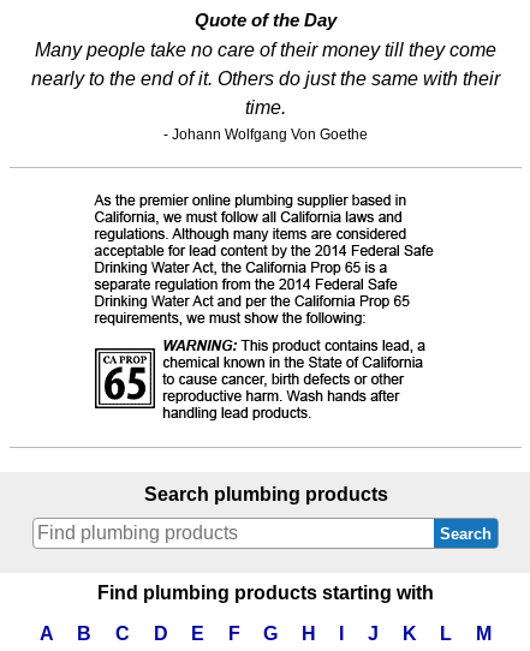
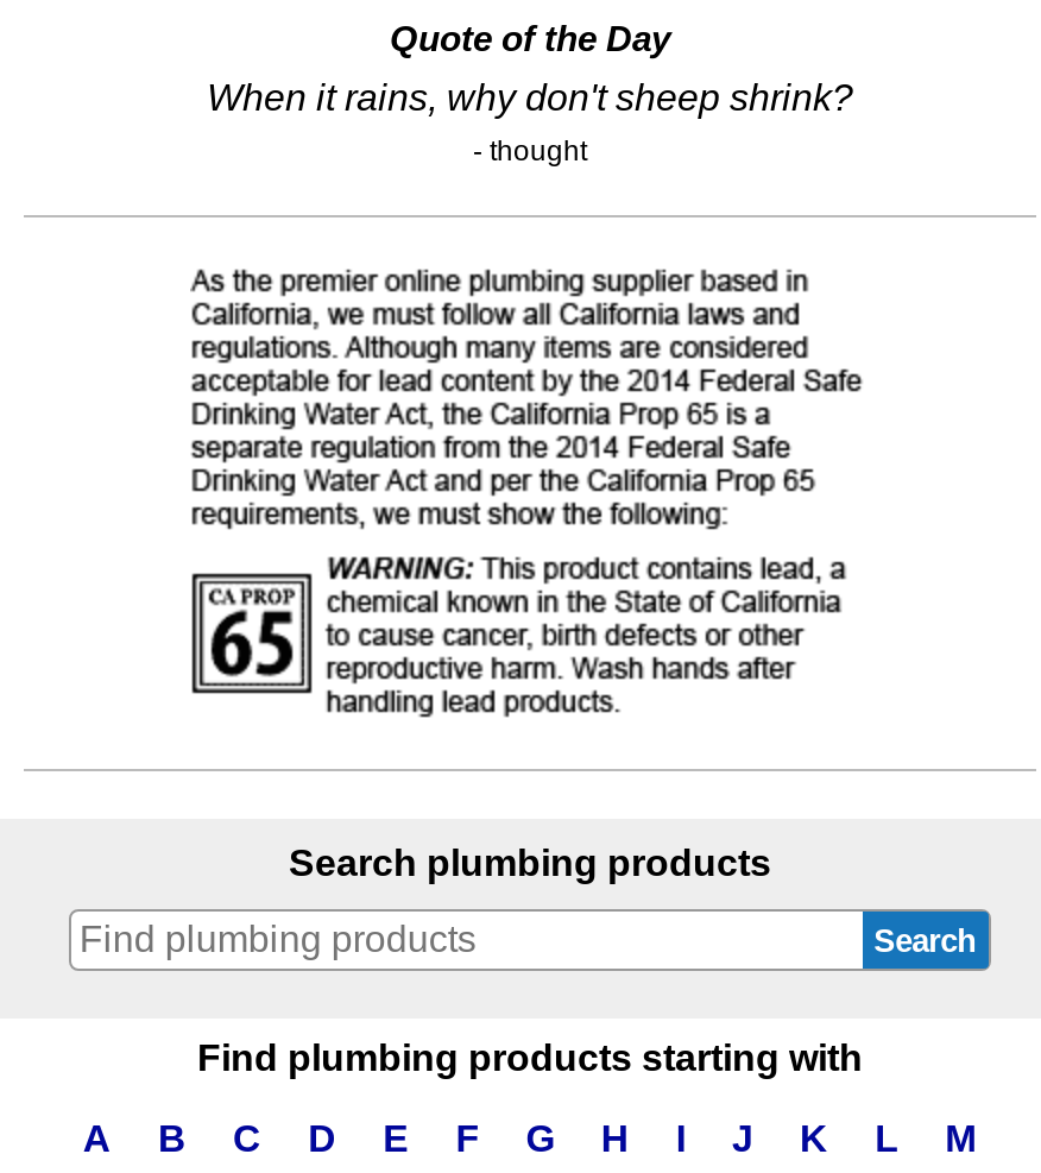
[31,40,500,143] Many people take no care of their money till they come | nearly to the end of it. Others do just the same with their | time. | - Johann Wolfgang Von Goethe -> [207,78,853,168] When it rains, why don't sheep shrink? | - thought

